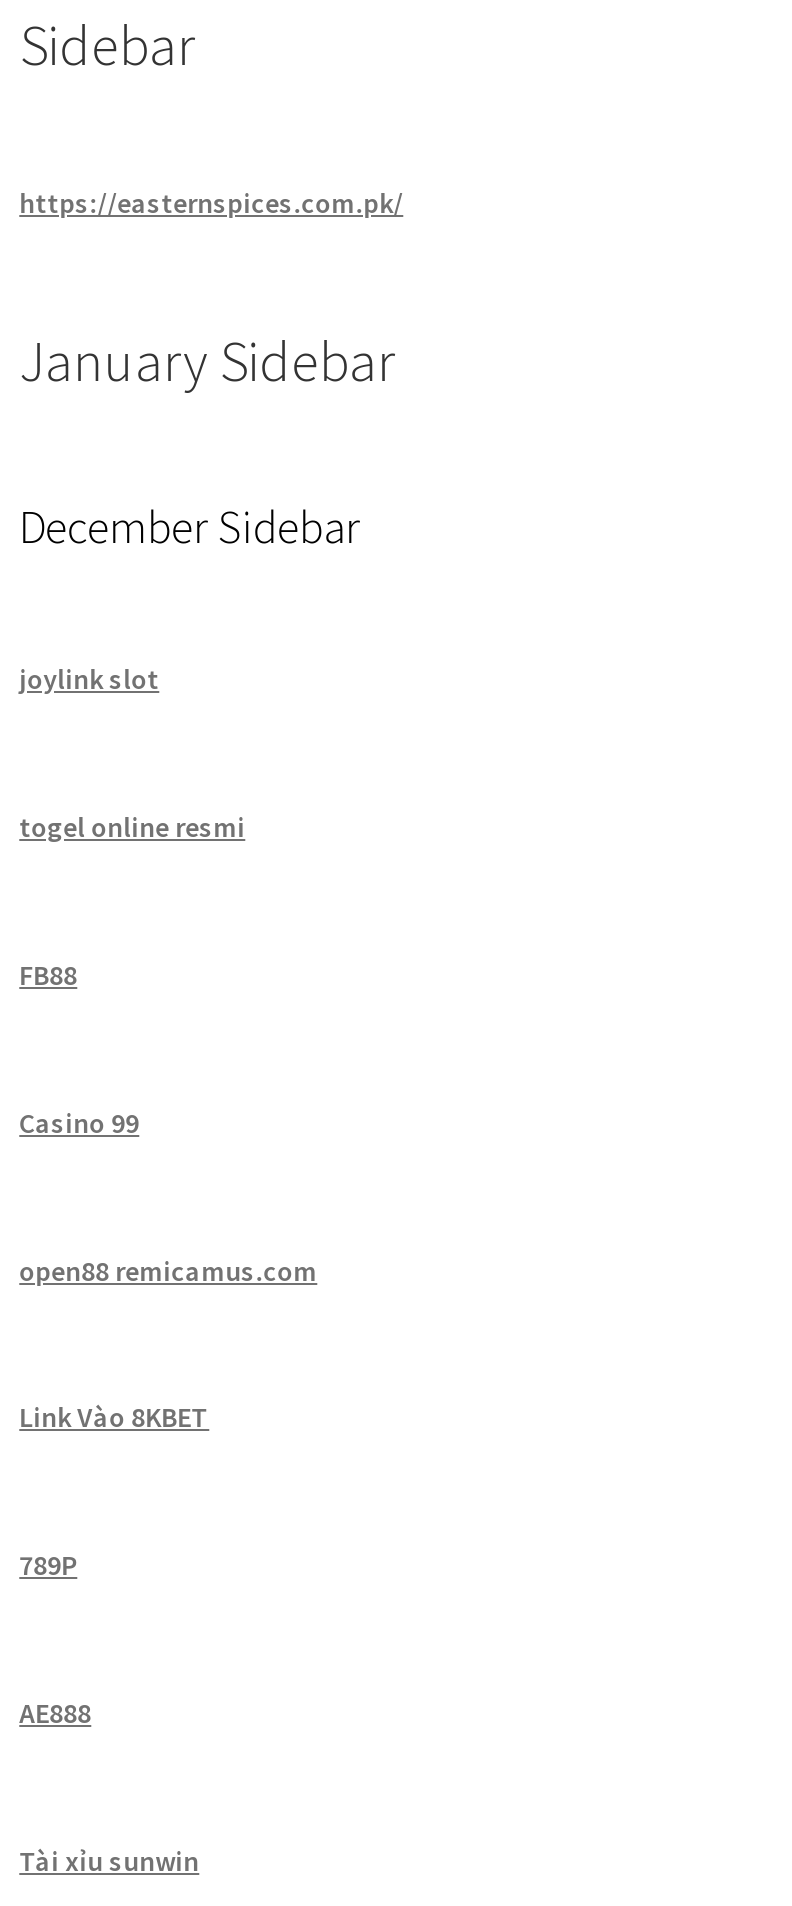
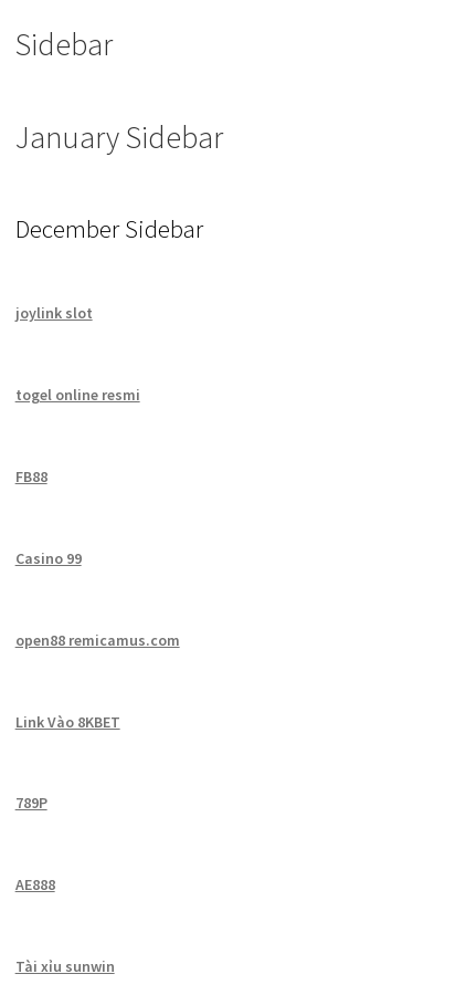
[19,186,403,222] https://easternspices.com.pk/ -> none

